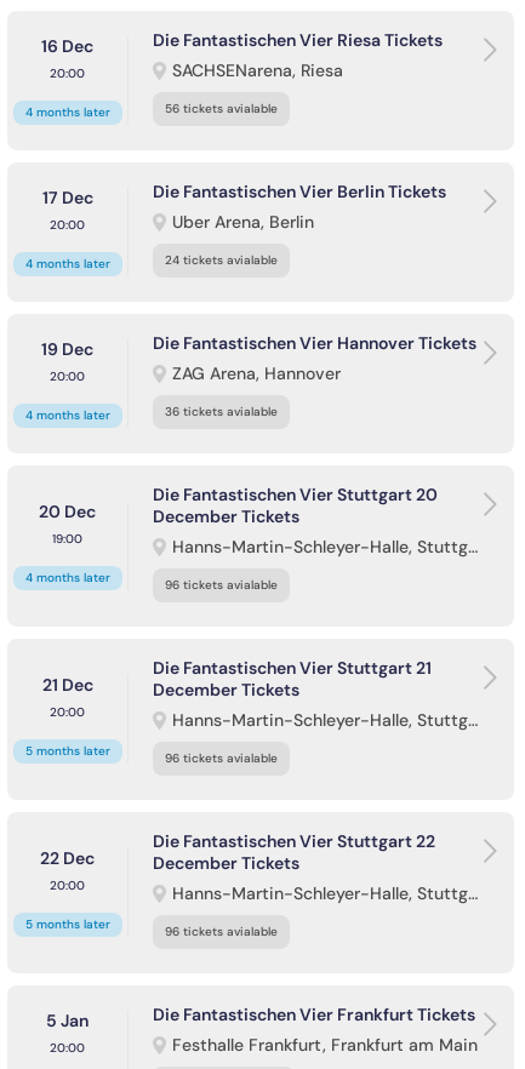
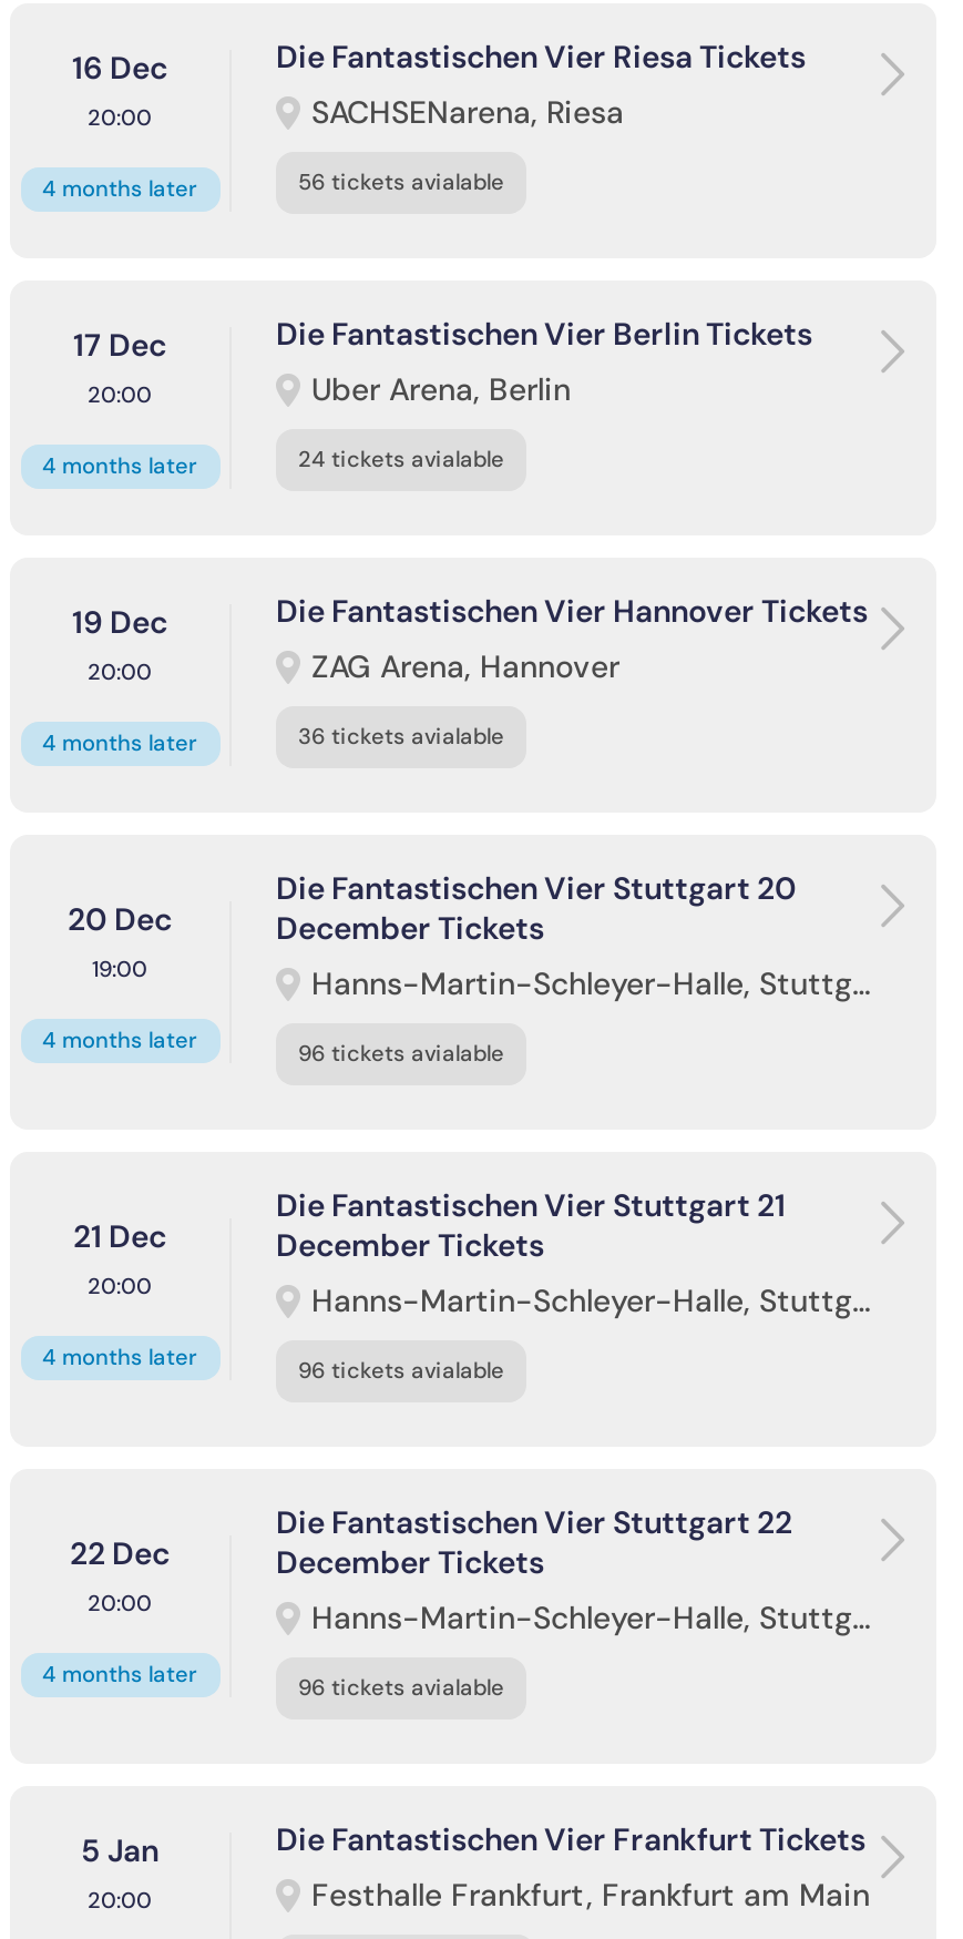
[25,743,110,758] 5 months later -> [42,1342,197,1371] 4 months later
[25,916,110,932] 5 months later -> [42,1659,197,1688] 4 months later

